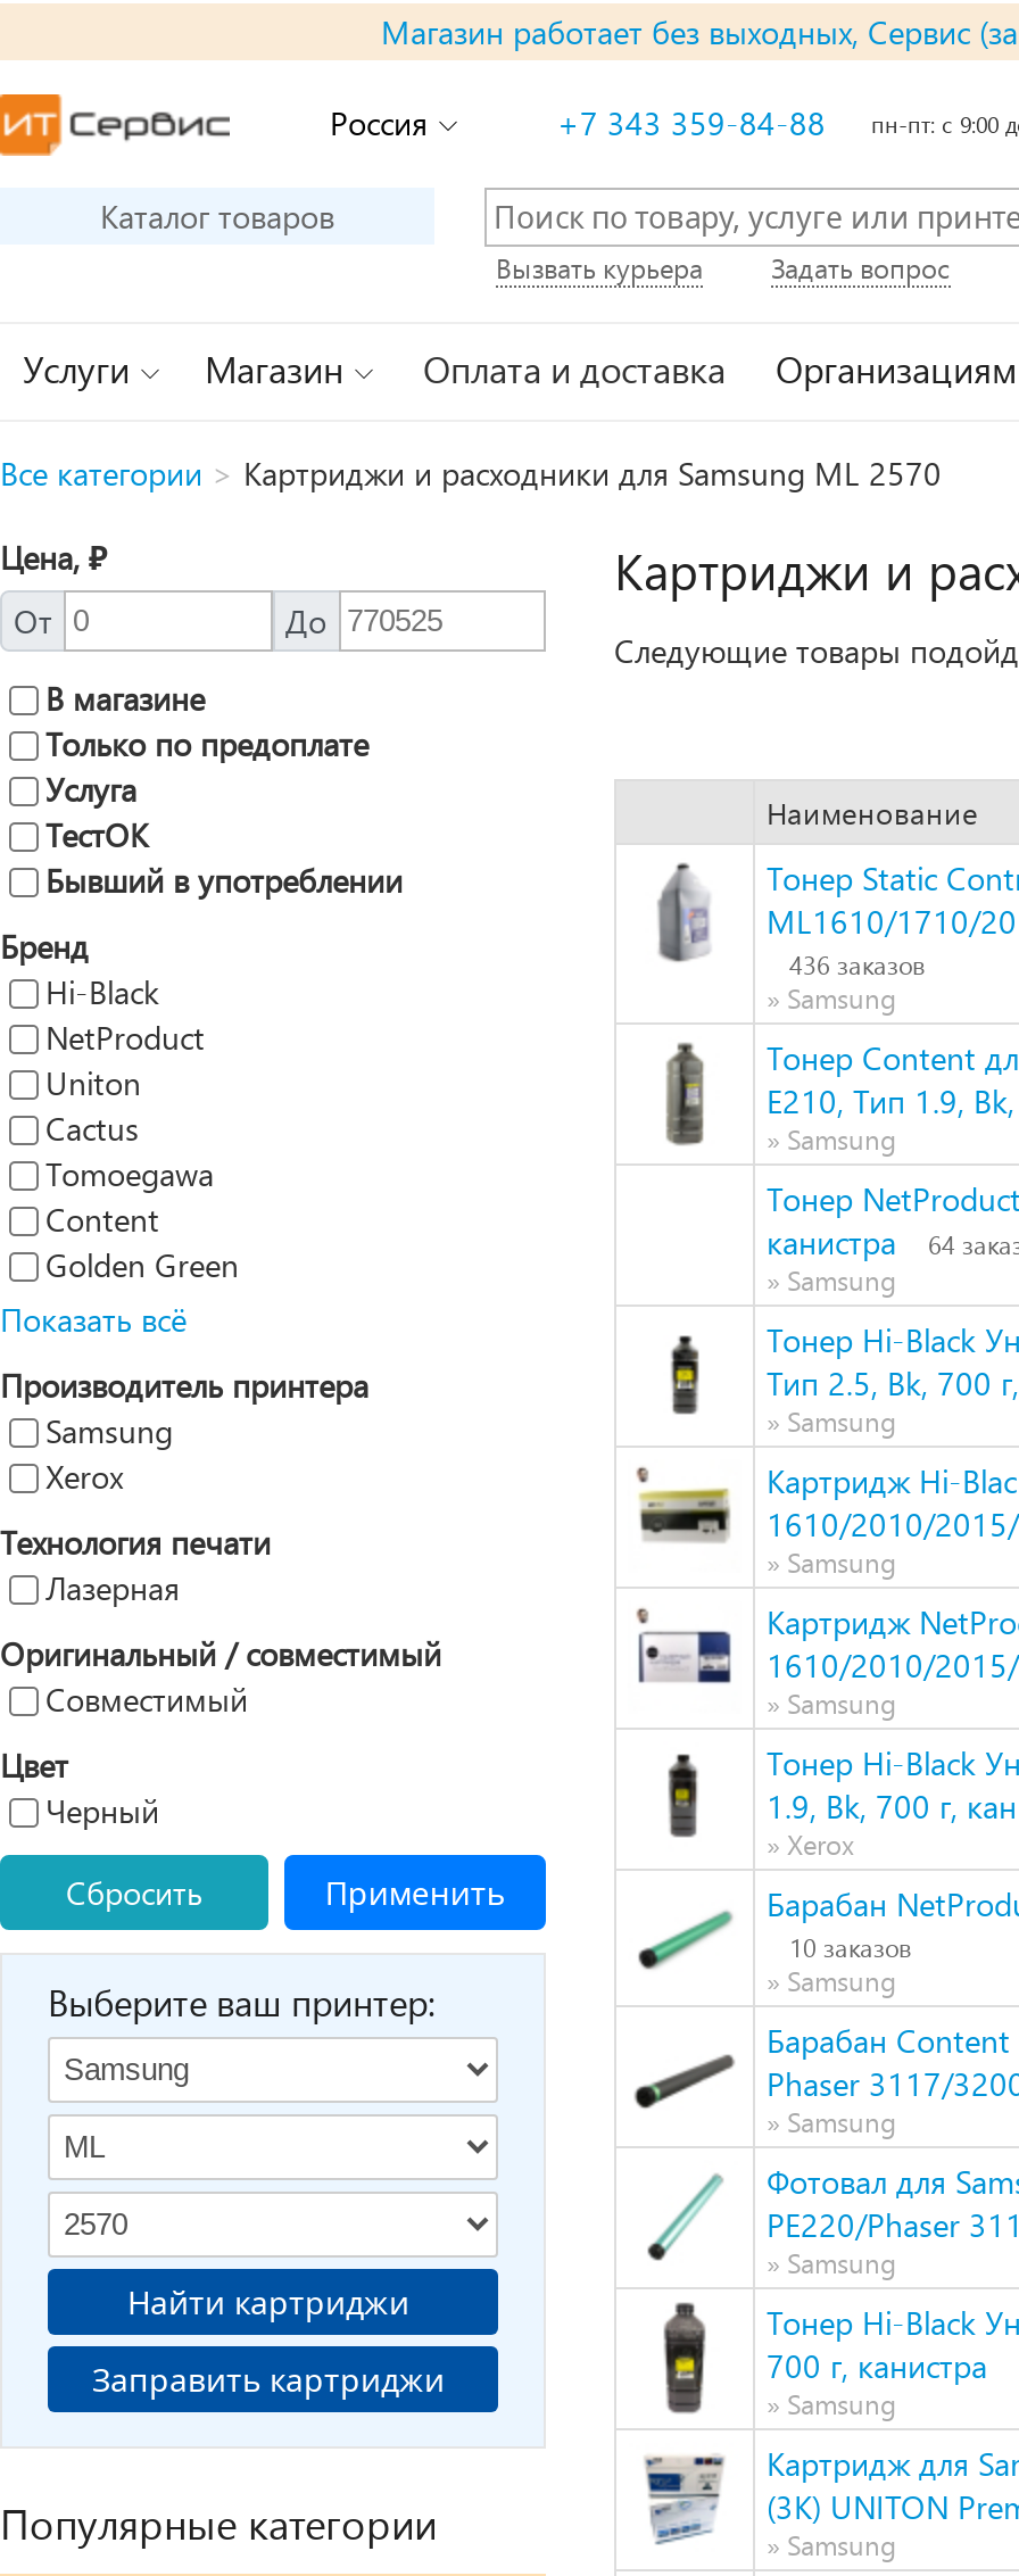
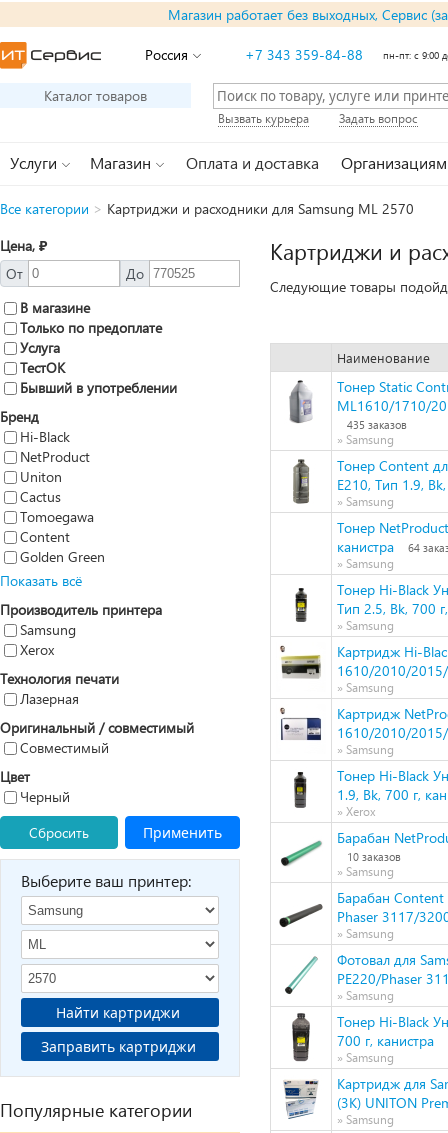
[789,950,926,979] 436 заказов -> [347,418,407,431] 435 заказов

